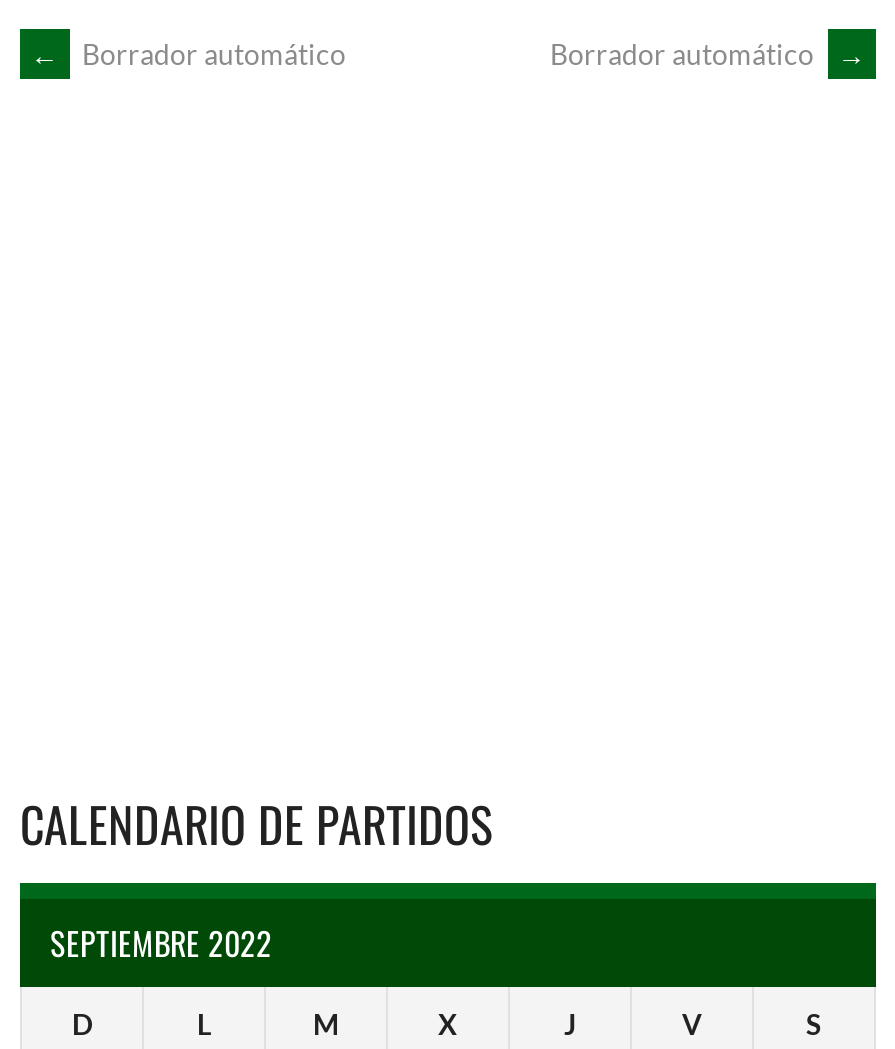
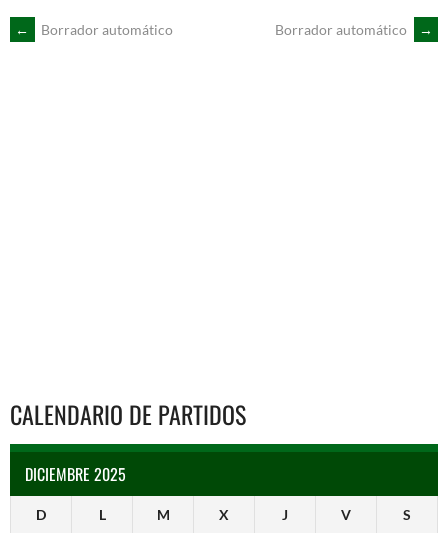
[50,918,272,966] SEPTIEMBRE 2022 -> [25,461,126,485] DICIEMBRE 2025

